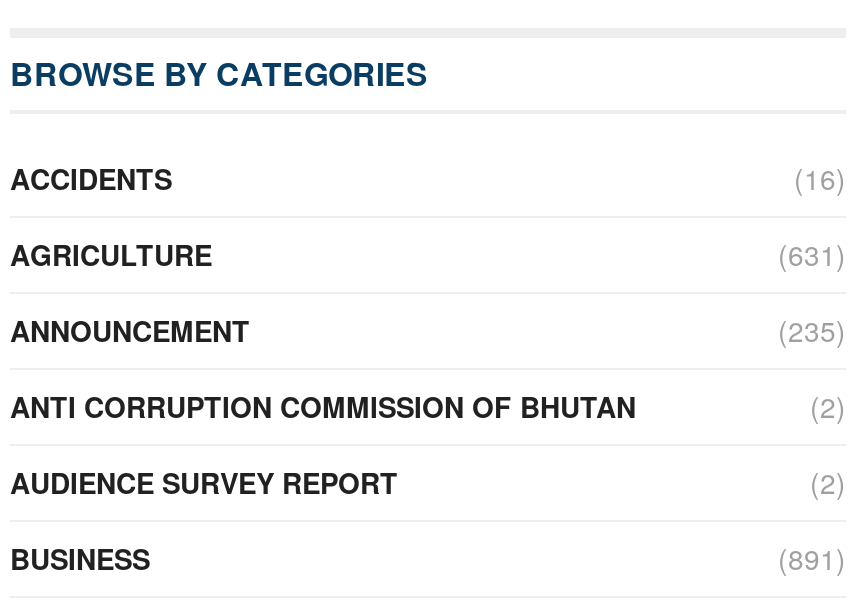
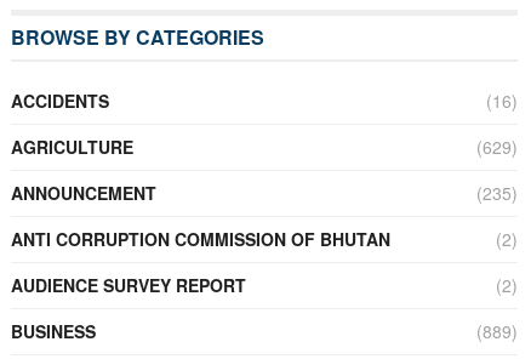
[778,234,846,274] (631) -> [476,135,518,159] (629)
[778,538,846,578] (891) -> [476,319,518,343] (889)

